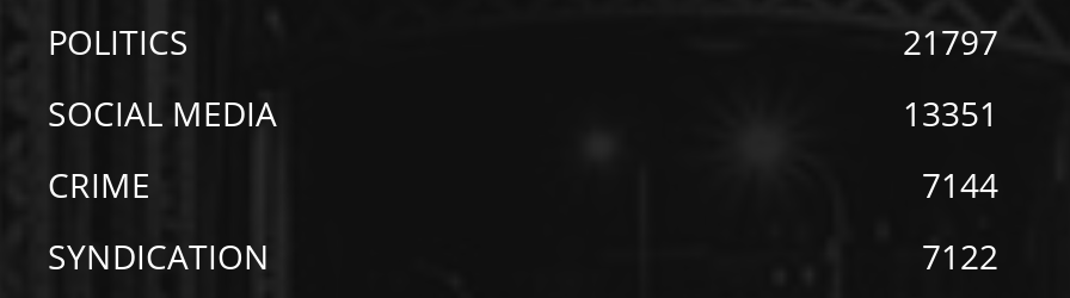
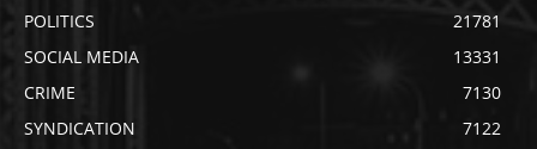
[903,19,998,64] 21797 -> [453,10,501,32] 21781
[903,91,998,136] 13351 -> [453,45,501,68] 13331
[922,162,998,207] 7144 -> [463,81,501,104] 7130

